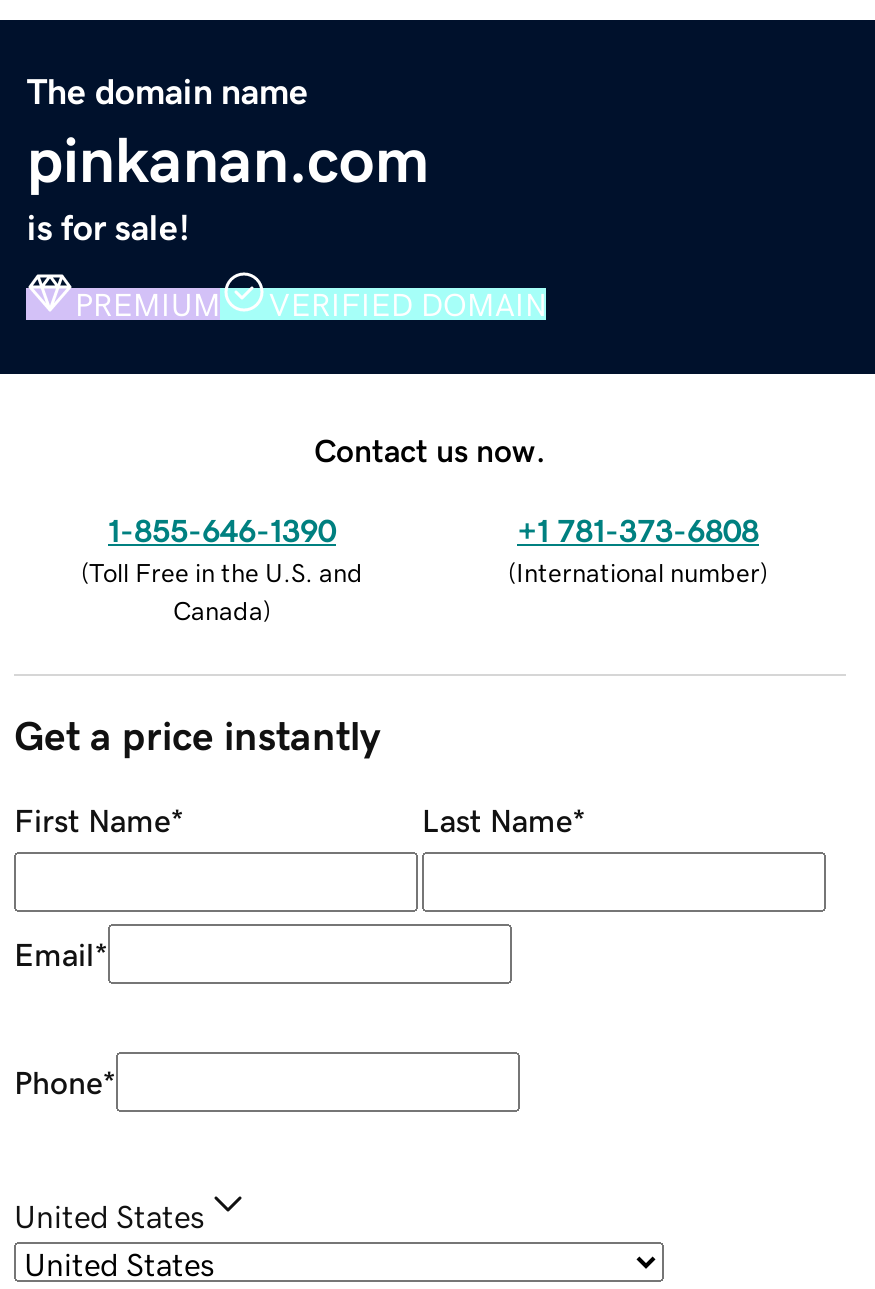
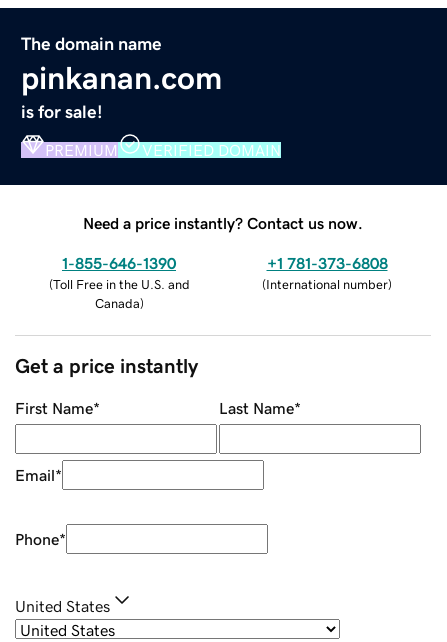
[314,433,546,465] Contact us now. -> [83,215,363,231] Need a price instantly? Contact us now.

